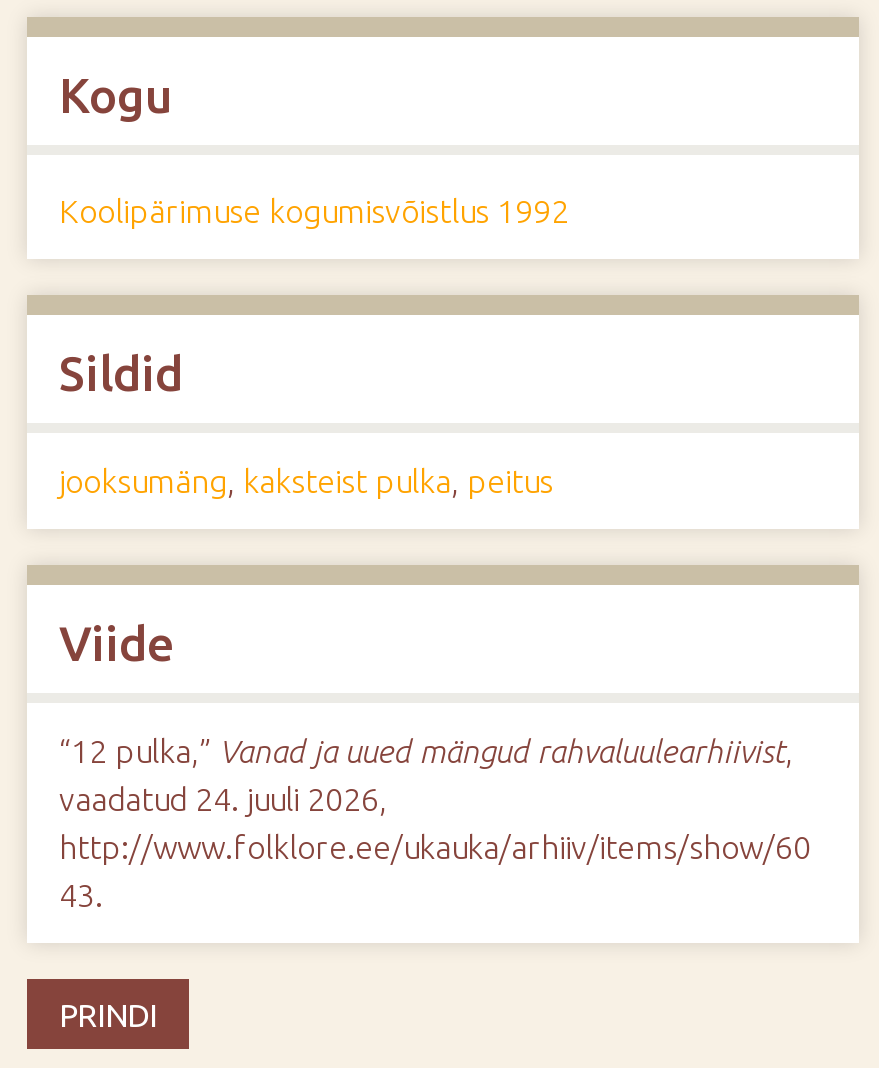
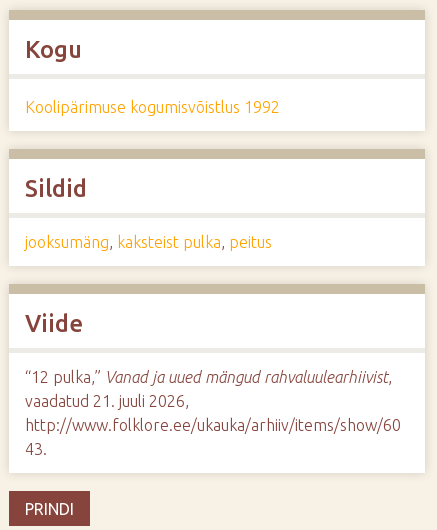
[59,781,387,817] vaadatud 24. juuli 2026, -> [25,392,189,410] vaadatud 21. juuli 2026,

